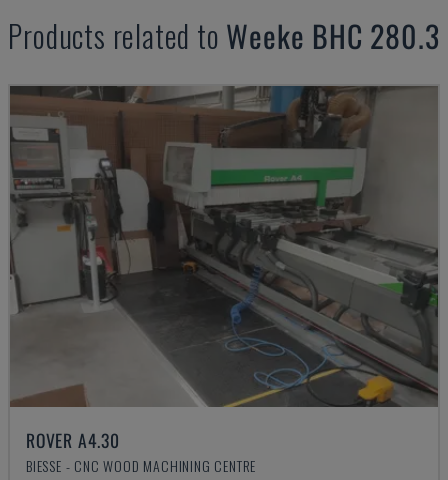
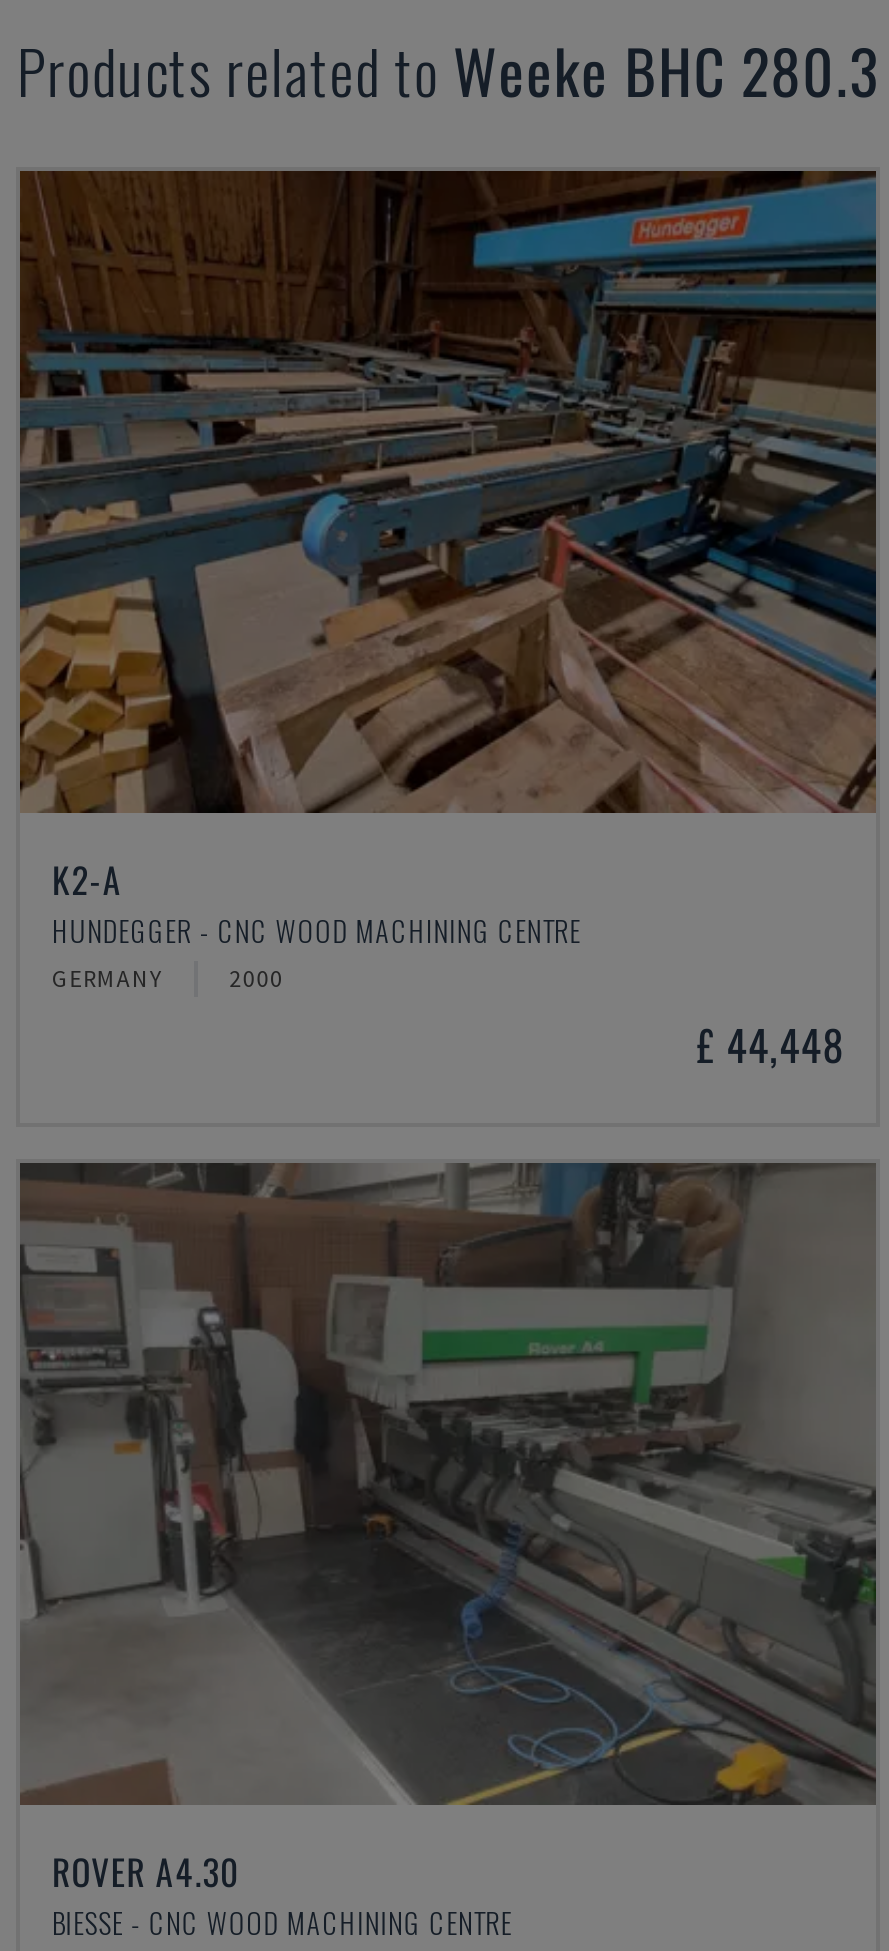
none -> [18,169,878,1075] [image] | K2-A | HUNDEGGER - CNC WOOD MACHINING CENTRE | GERMANY | 2000 | £ 44,448

